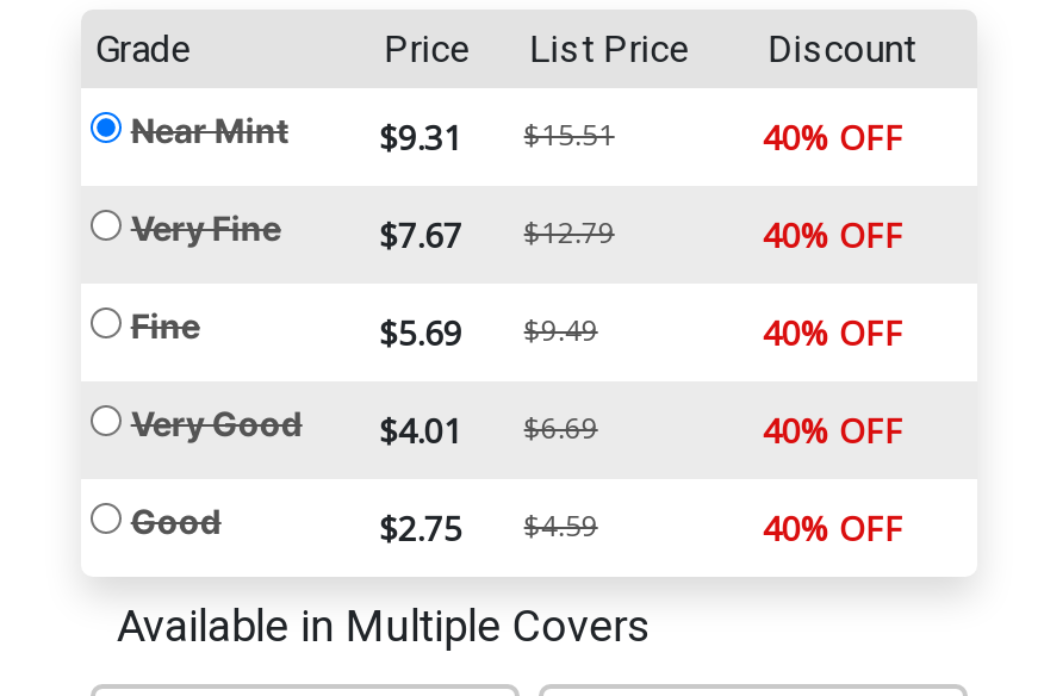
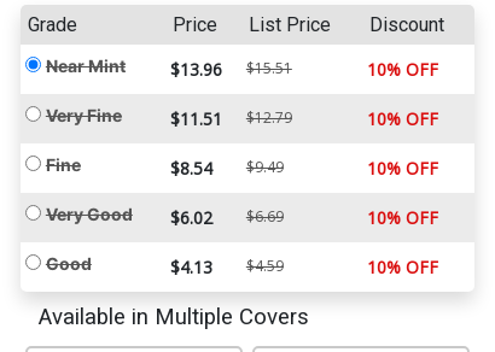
[379,114,462,160] $9.31 -> [170,58,222,81] $13.96
[762,114,903,160] 40% OFF -> [367,58,438,81] 10% OFF
[379,212,614,257] $7.67 $12.79 -> [170,107,292,130] $11.51 $12.79
[762,212,903,257] 40% OFF -> [367,107,438,130] 10% OFF
[379,310,598,355] $5.69 $9.49 -> [170,157,283,180] $8.54 $9.49
[762,310,903,355] 40% OFF -> [367,157,438,180] 10% OFF
[131,403,598,453] Very Good $4.01 $6.69 -> [46,204,283,229] Very Good $6.02 $6.69
[762,408,903,453] 40% OFF -> [367,206,438,229] 10% OFF
[379,505,598,551] $2.75 $4.59 -> [170,256,283,278] $4.13 $4.59
[762,505,903,551] 40% OFF -> [367,256,438,278] 10% OFF

